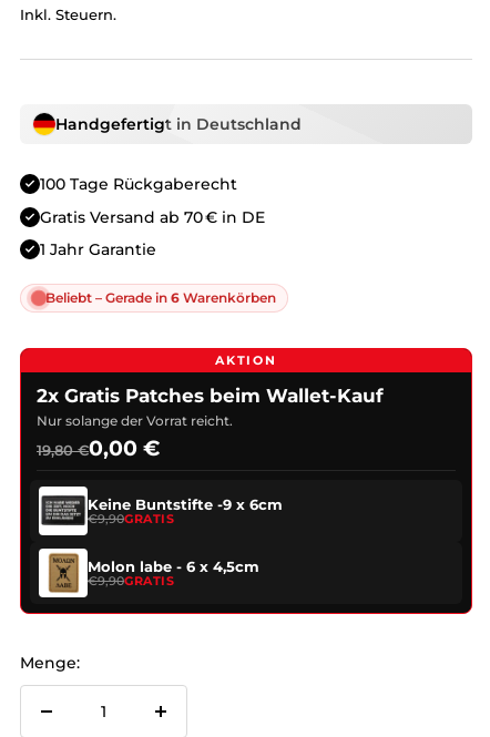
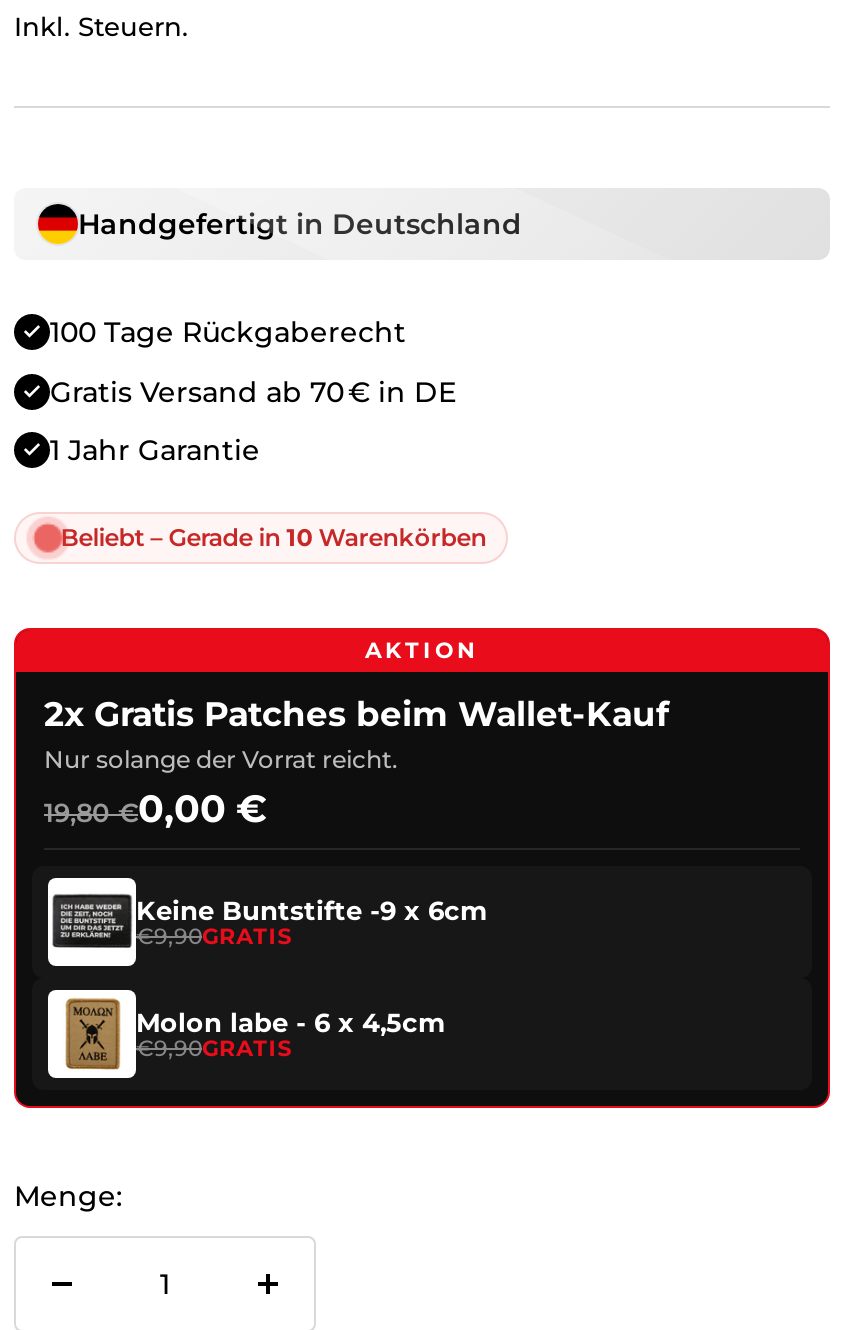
[46,290,276,306] Beliebt – Gerade in 6 Warenkörben -> [60,523,486,553] Beliebt – Gerade in 10 Warenkörben

